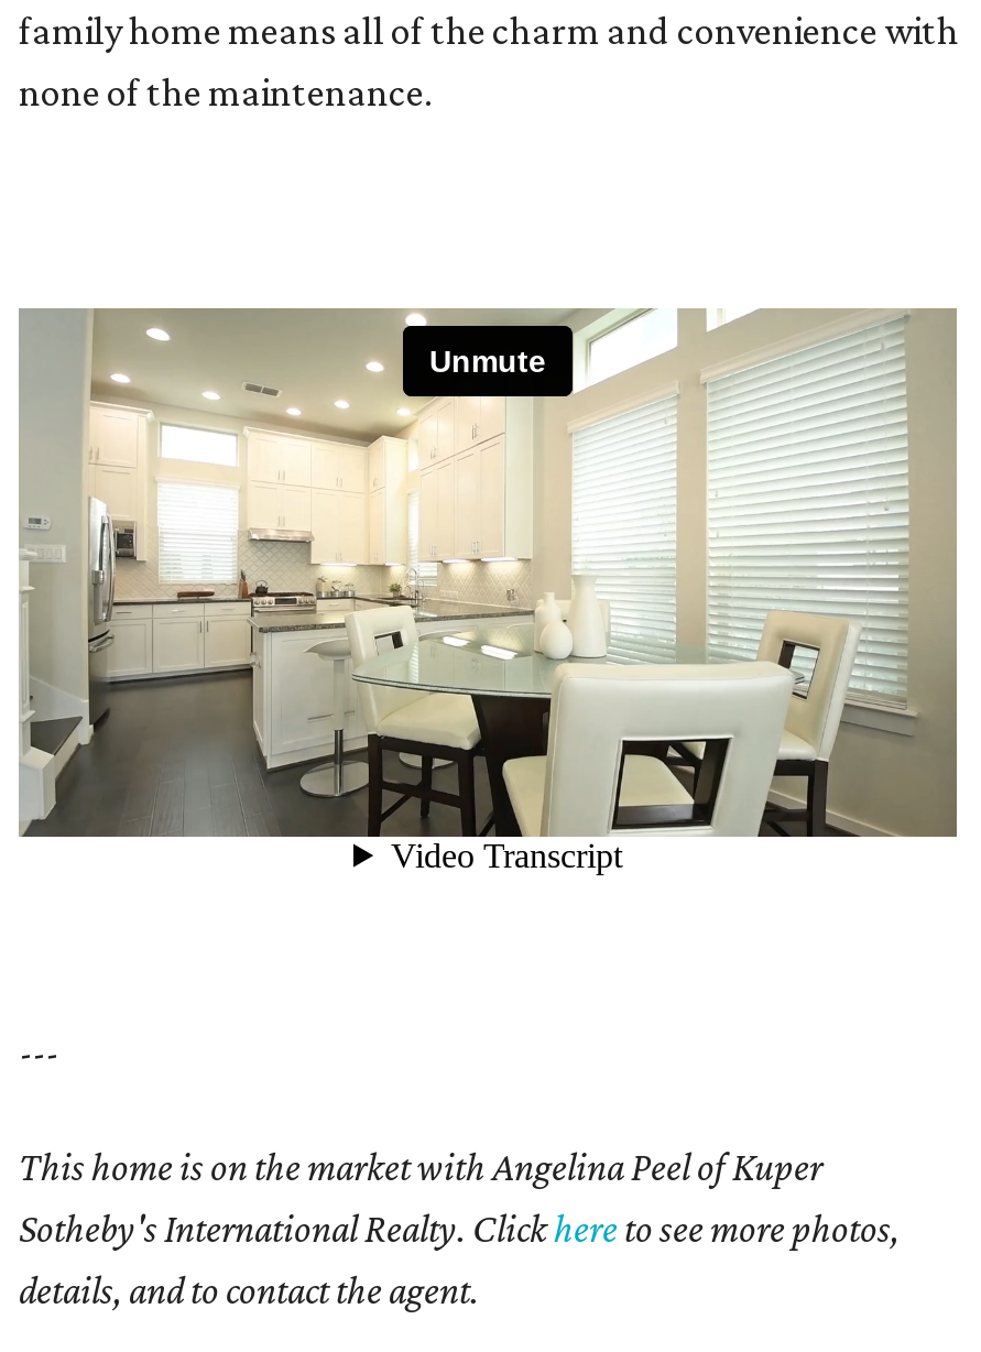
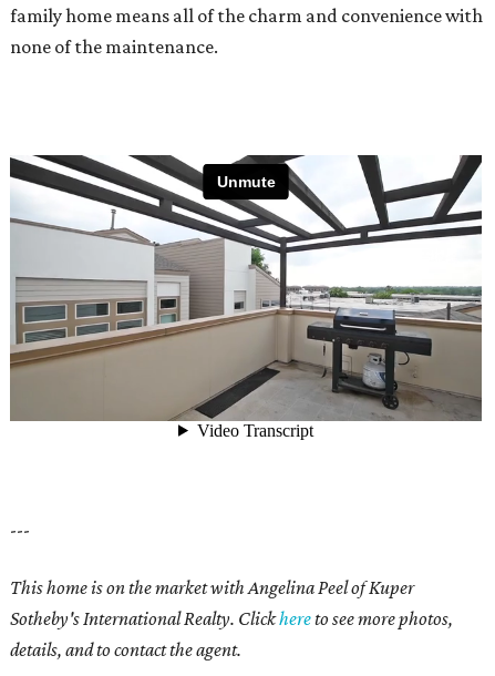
[19,306,959,837] [image] -> [10,154,482,421] [image]

